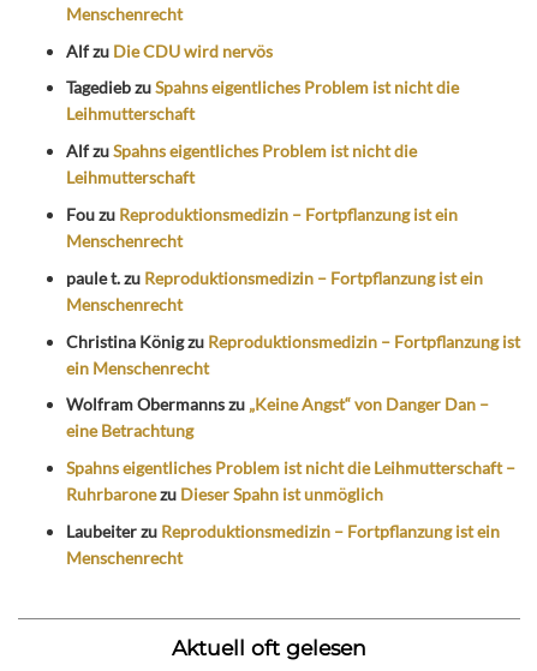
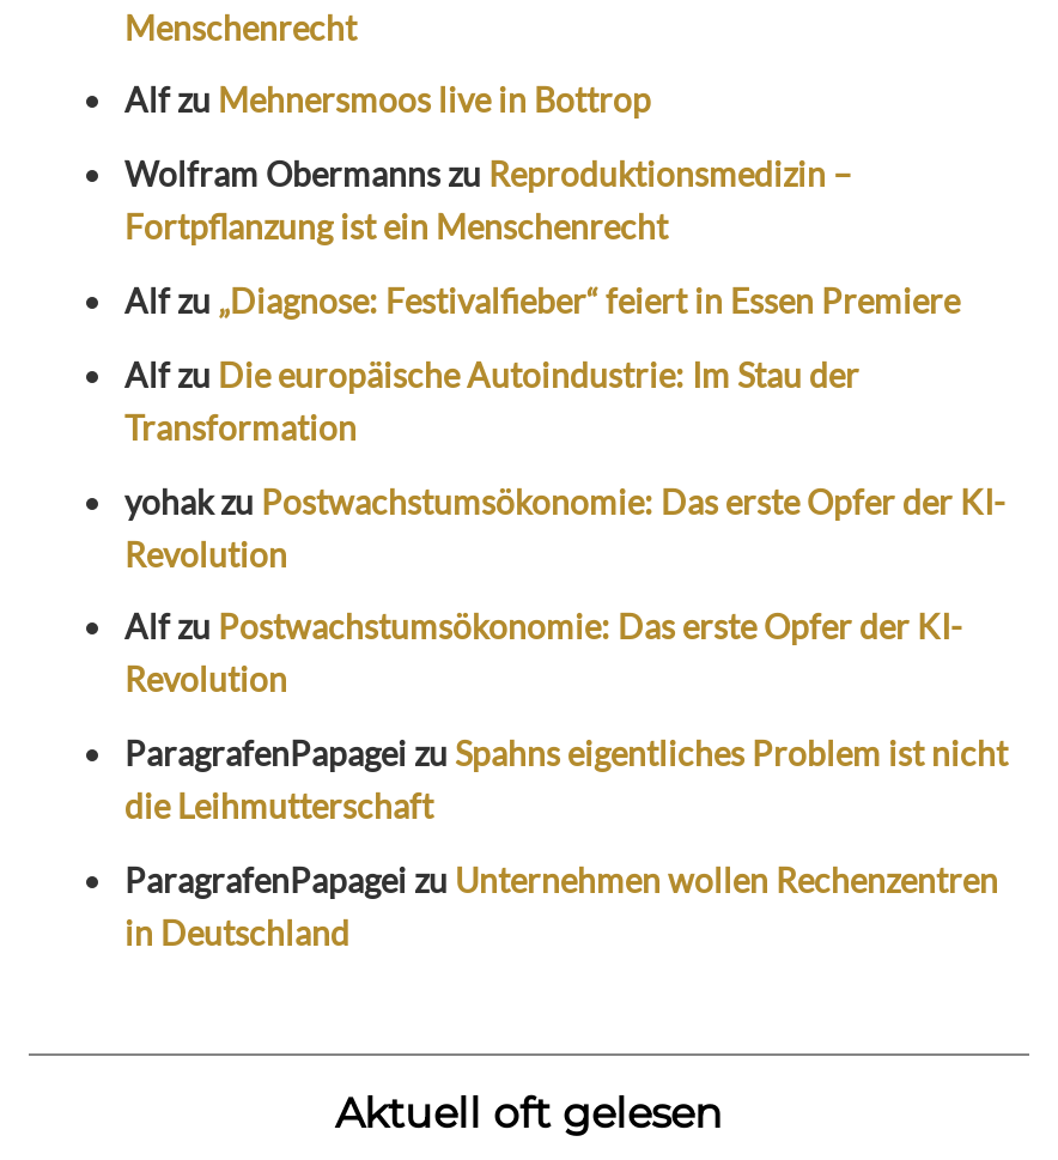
[66,40,520,568] Alf zu Die CDU wird nervös | Tagedieb zu Spahns eigentliches Problem ist nicht die | Leihmutterschaft | Alf zu Spahns eigentliches Problem ist nicht die | Leihmutterschaft | Fou zu Reproduktionsmedizin – Fortpflanzung ist ein | Menschenrecht | paule t. zu Reproduktionsmedizin – Fortpflanzung ist ein | Menschenrecht | Christina König zu Reproduktionsmedizin – Fortpflanzung ist | ein Menschenrecht | Wolfram Obermanns zu „Keine Angst“ von Danger Dan – | eine Betrachtung | Spahns eigentliches Problem ist nicht die Leihmutterschaft – | Ruhrbarone zu Dieser Spahn ist unmöglich | Laubeiter zu Reproduktionsmedizin – Fortpflanzung ist ein | Menschenrecht -> [124,80,1008,953] Alf zu Mehnersmoos live in Bottrop | Wolfram Obermanns zu Reproduktionsmedizin – | Fortpflanzung ist ein Menschenrecht | Alf zu „Diagnose: Festivalfieber“ feiert in Essen Premiere | Alf zu Die europäische Autoindustrie: Im Stau der | Transformation | yohak zu Postwachstumsökonomie: Das erste Opfer der KI- | Revolution | Alf zu Postwachstumsökonomie: Das erste Opfer der KI- | Revolution | ParagrafenPapagei zu Spahns eigentliches Problem ist nicht | die Leihmutterschaft | ParagrafenPapagei zu Unternehmen wollen Rechenzentren | in Deutschland

